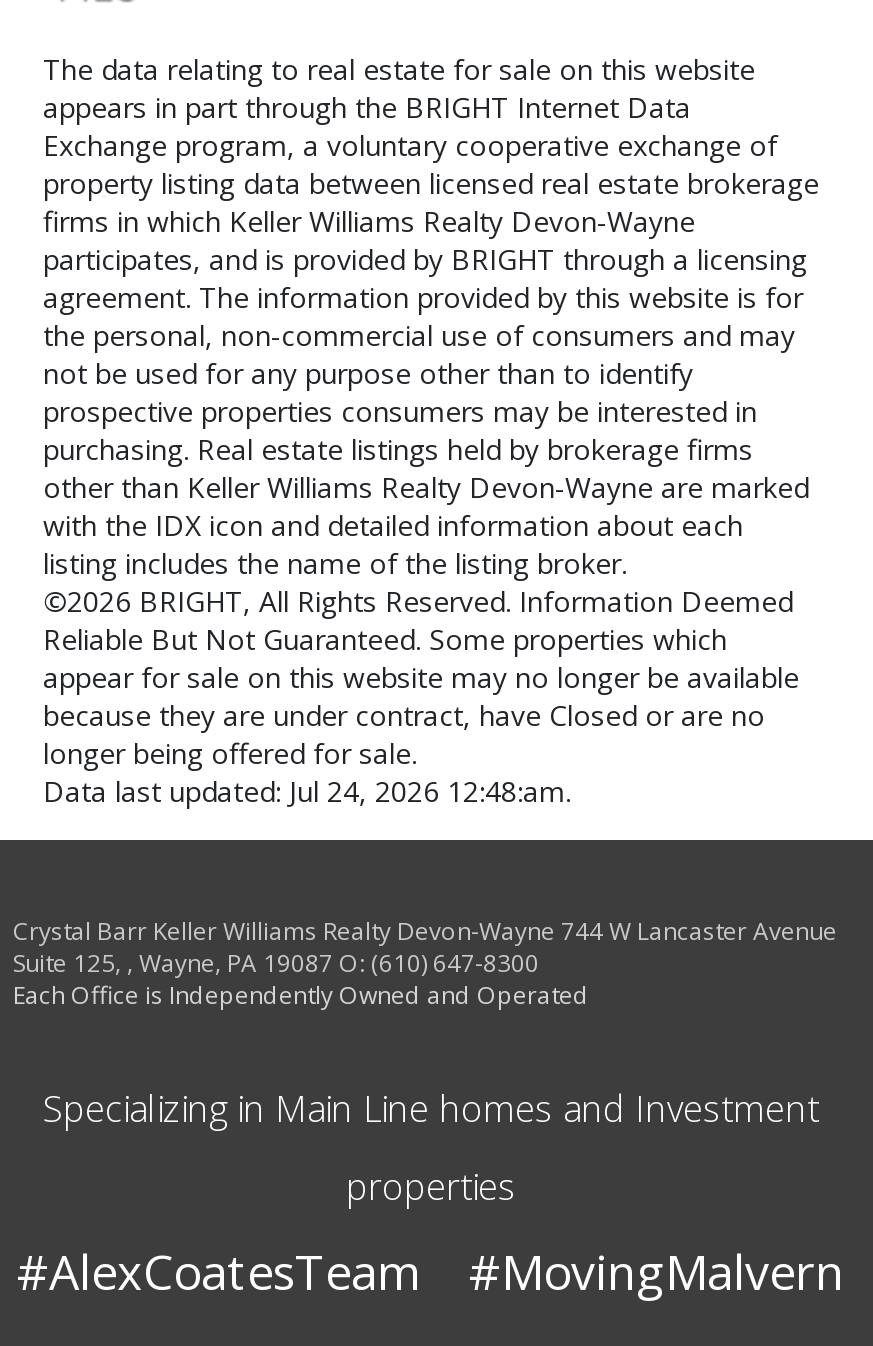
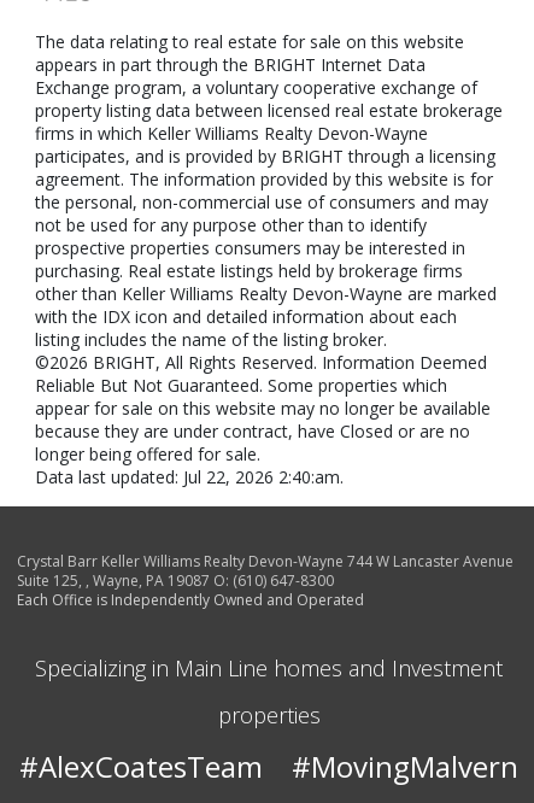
[43,772,571,810] Data last updated: Jul 24, 2026 12:48:am. -> [35,465,344,488] Data last updated: Jul 22, 2026 2:40:am.

